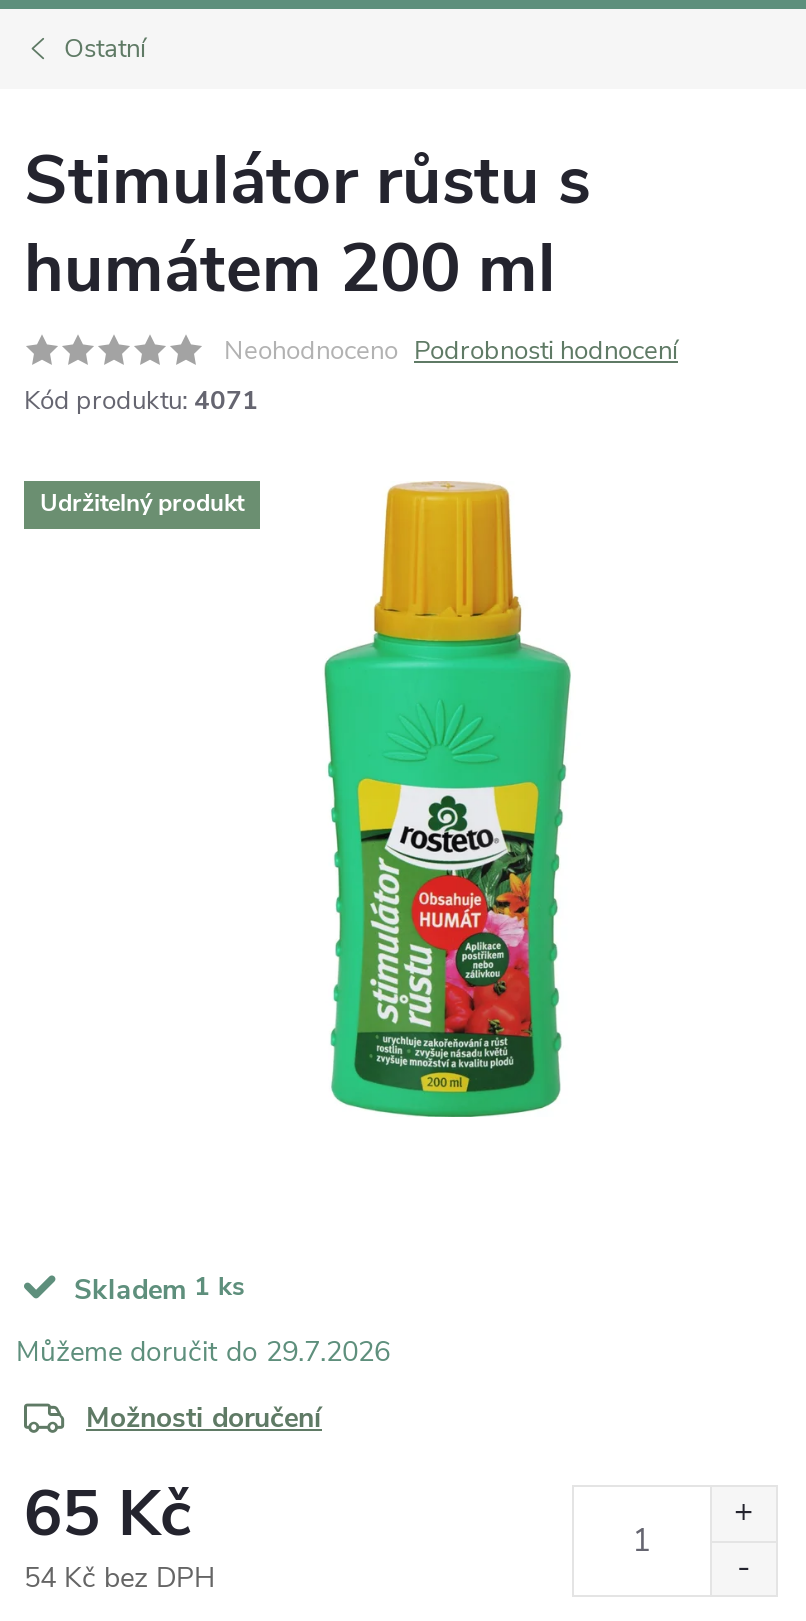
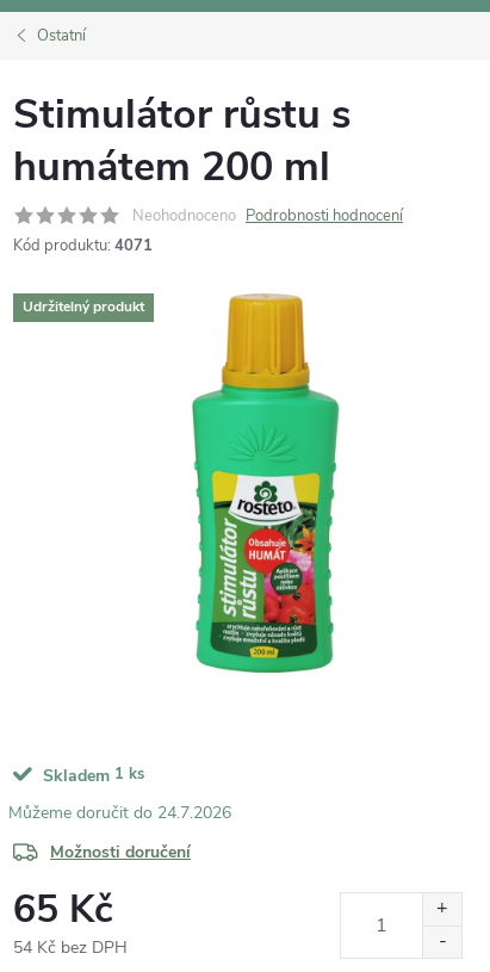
[266,1332,390,1370] 29.7.2026 -> [157,801,231,824] 24.7.2026

